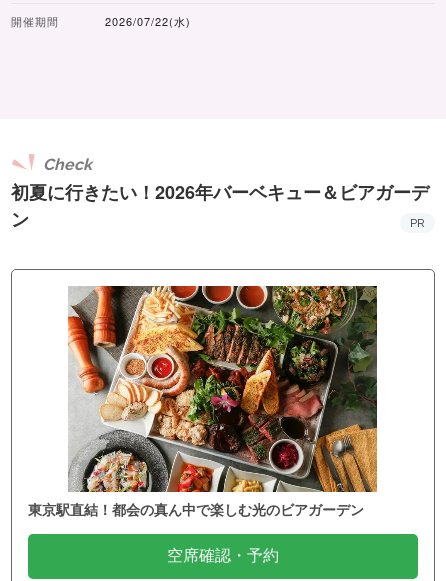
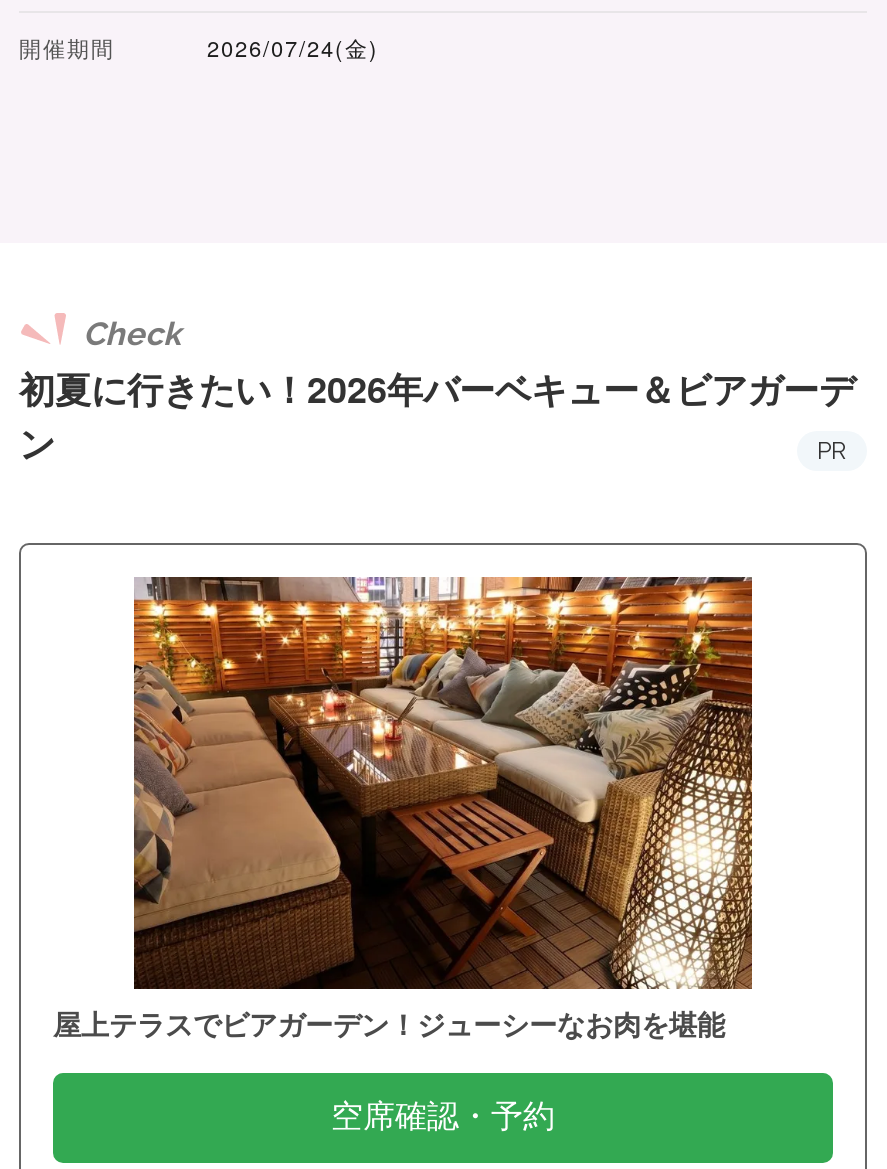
[105,13,191,29] 2026/07/22(水) -> [207,32,379,64] 2026/07/24(金)
[28,285,378,519] [image] | 東京駅直結！都会の真ん中で楽しむ光のビアガーデン -> [53,575,755,1043] [image] | 屋上テラスでビアガーデン！ジューシーなお肉を堪能

